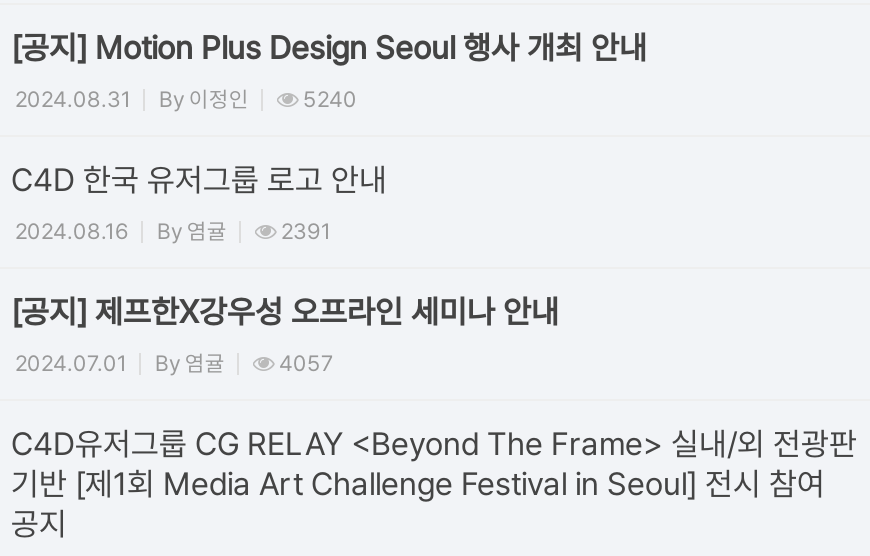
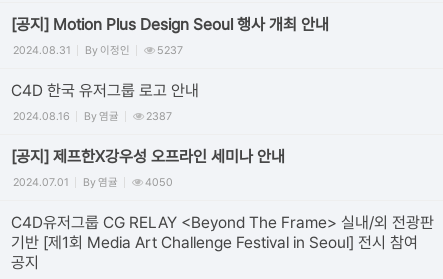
[303,87,357,113] 5240 -> [157,44,183,57] 5237
[281,219,331,245] 2391 -> [146,110,172,123] 2387
[279,351,333,377] 4057 -> [145,176,173,189] 4050

